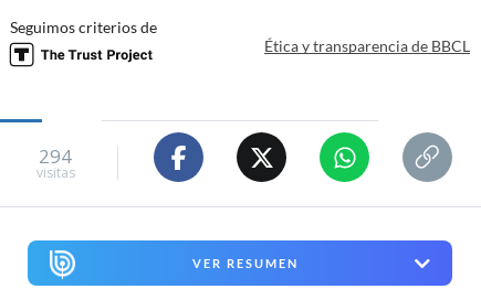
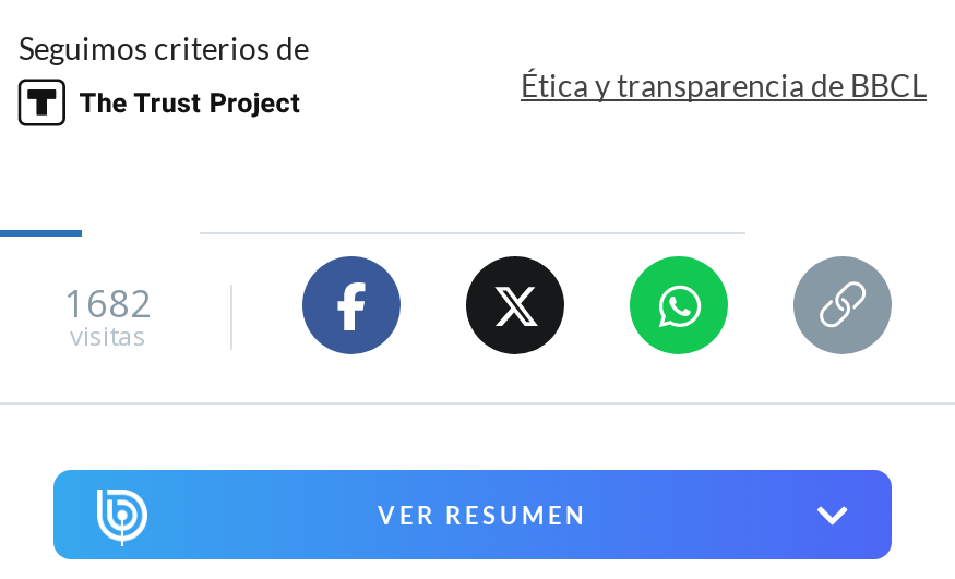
[39,143,72,169] 294 -> [64,278,152,328] 1682

